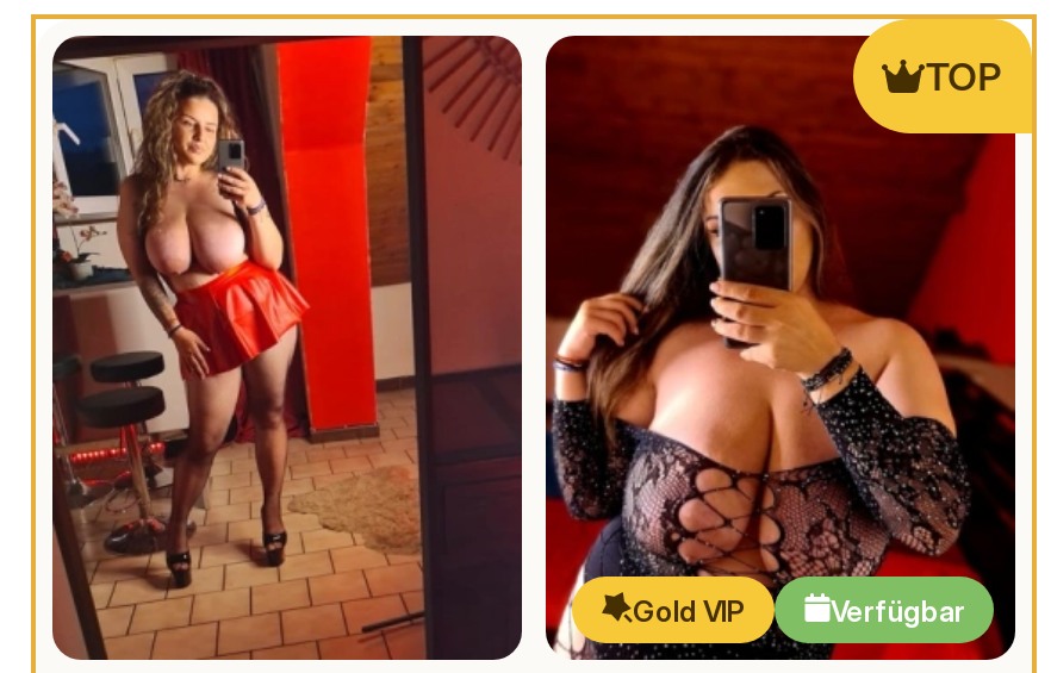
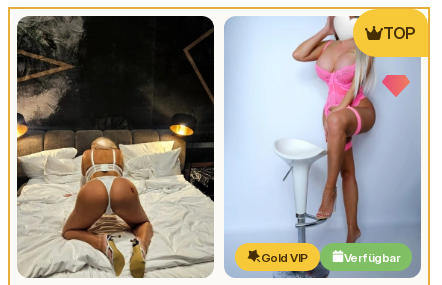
[50,33,524,660] [image] -> [16,15,215,278] [image]
[543,33,1018,662] [image] -> [224,16,421,279] [image]

